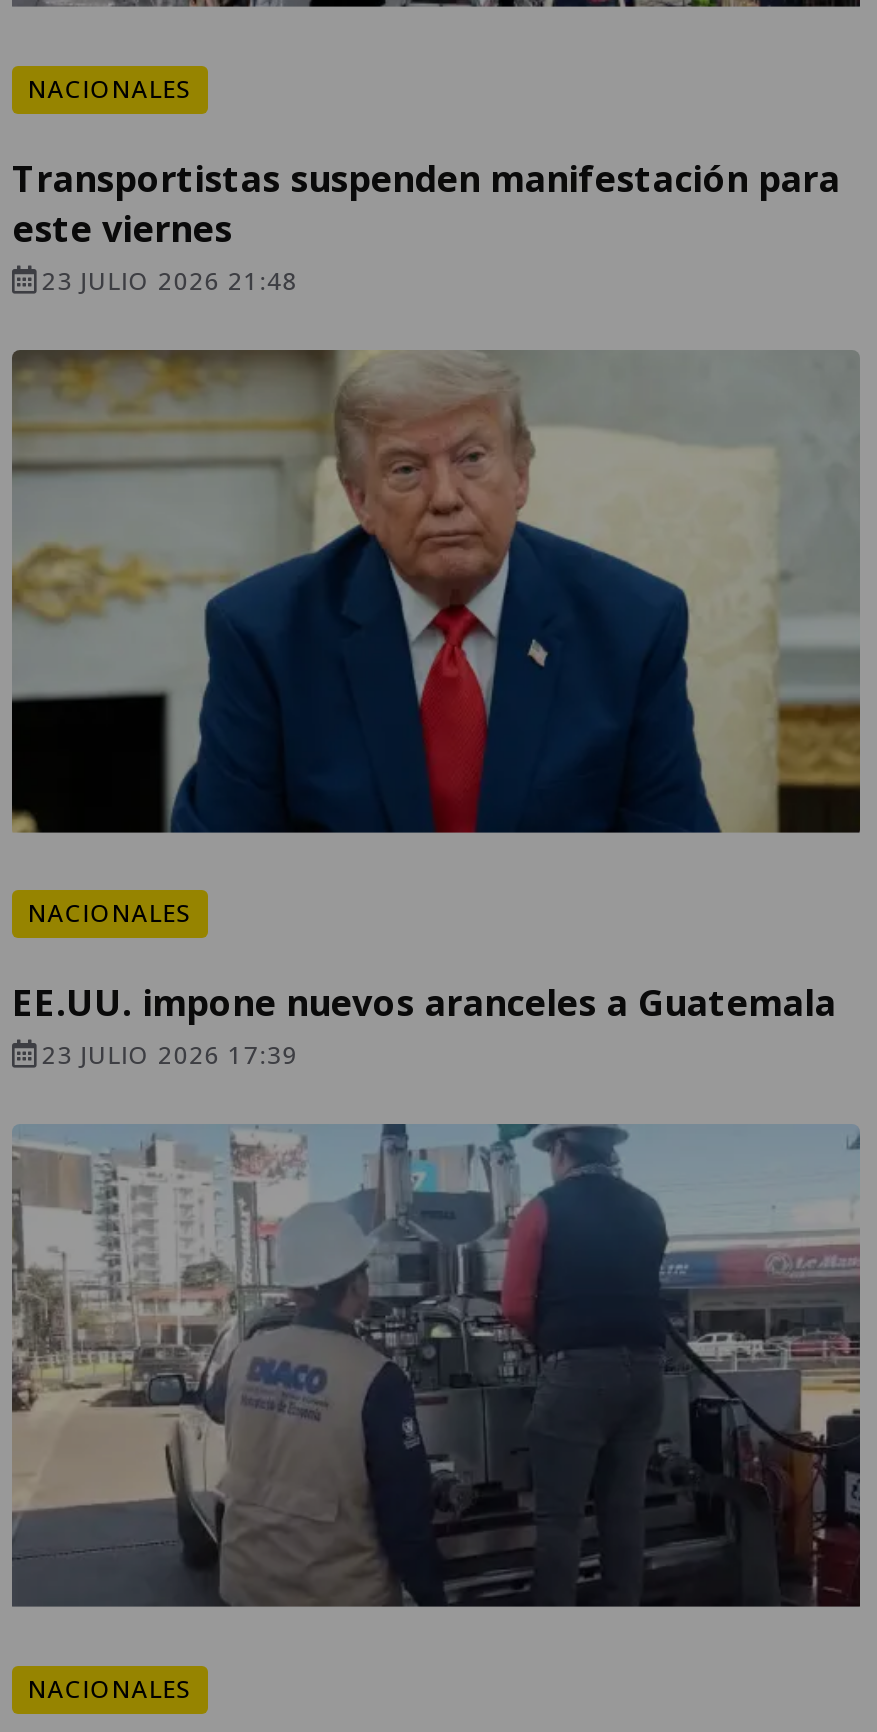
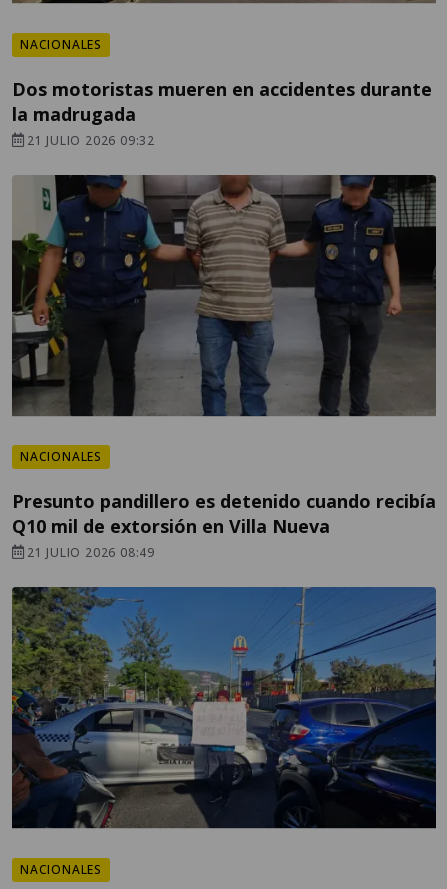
[12,153,840,297] Transportistas suspenden manifestación para | este viernes | 23 JULIO 2026 21:48 -> [12,77,432,149] Dos motoristas mueren en accidentes durante | la madrugada | 21 JULIO 2026 09:32
[10,348,860,834] [image] -> [11,174,437,417] [image]
[12,978,836,1072] EE.UU. impone nuevos aranceles a Guatemala | 23 JULIO 2026 17:39 -> [12,489,436,561] Presunto pandillero es detenido cuando recibía | Q10 mil de extorsión en Villa Nueva | 21 JULIO 2026 08:49
[12,1124,862,1608] [image] -> [11,586,437,829] [image]

